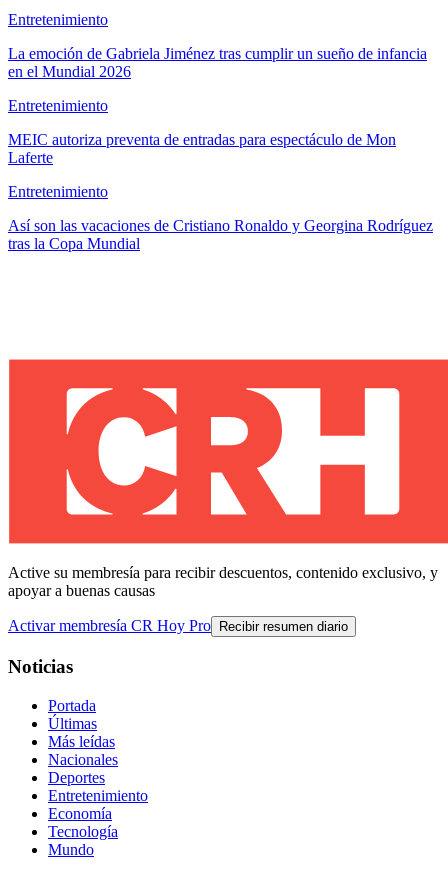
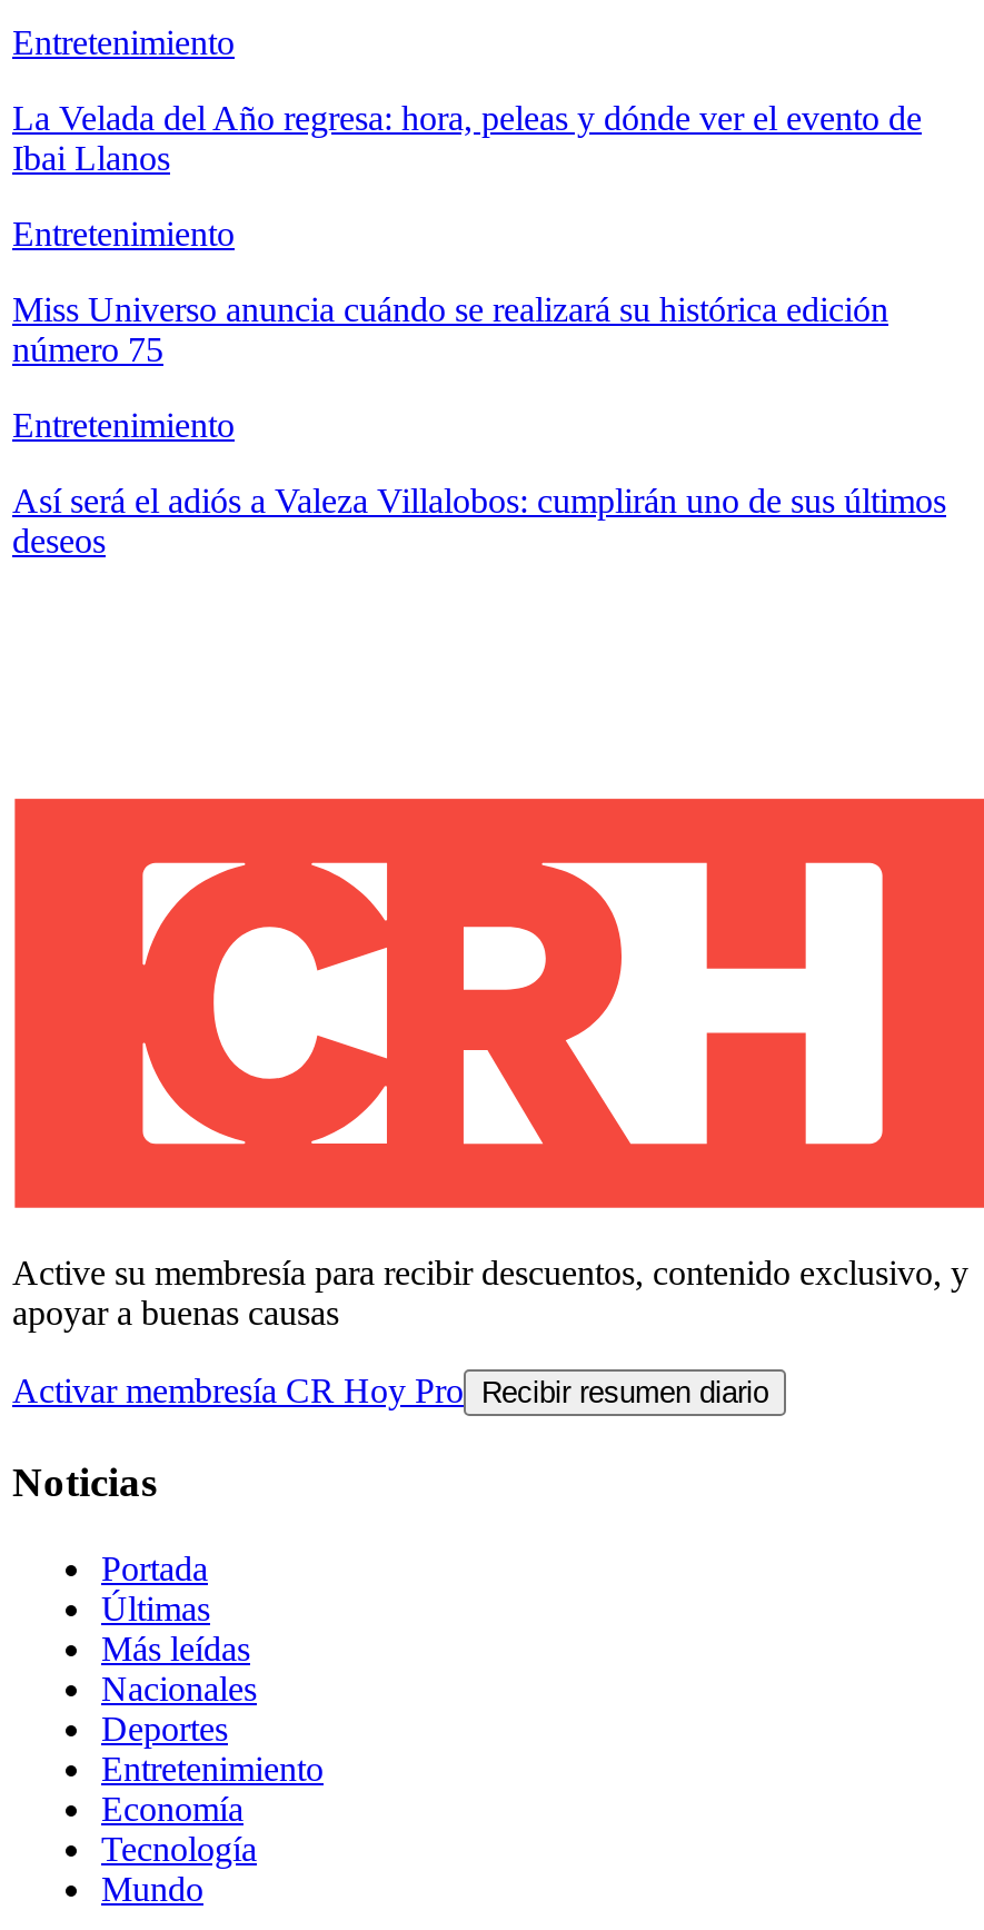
[8,45,427,80] La emoción de Gabriela Jiménez tras cumplir un sueño de infancia | en el Mundial 2026 -> [12,99,922,177] La Velada del Año regresa: hora, peleas y dónde ver el evento de | Ibai Llanos
[8,131,396,166] MEIC autoriza preventa de entradas para espectáculo de Mon | Laferte -> [12,291,888,369] Miss Universo anuncia cuándo se realizará su histórica edición | número 75
[8,217,433,252] Así son las vacaciones de Cristiano Ronaldo y Georgina Rodríguez | tras la Copa Mundial -> [12,482,946,560] Así será el adiós a Valeza Villalobos: cumplirán uno de sus últimos | deseos

